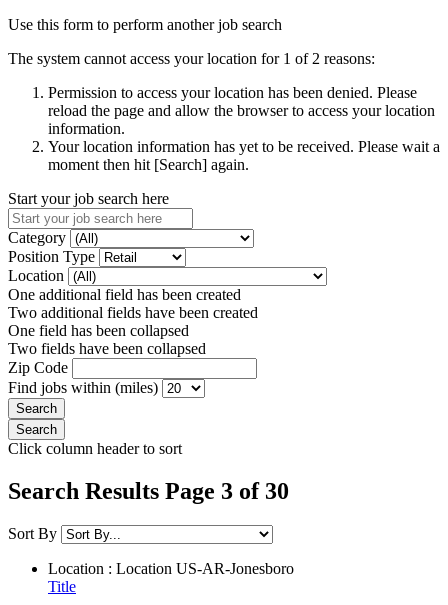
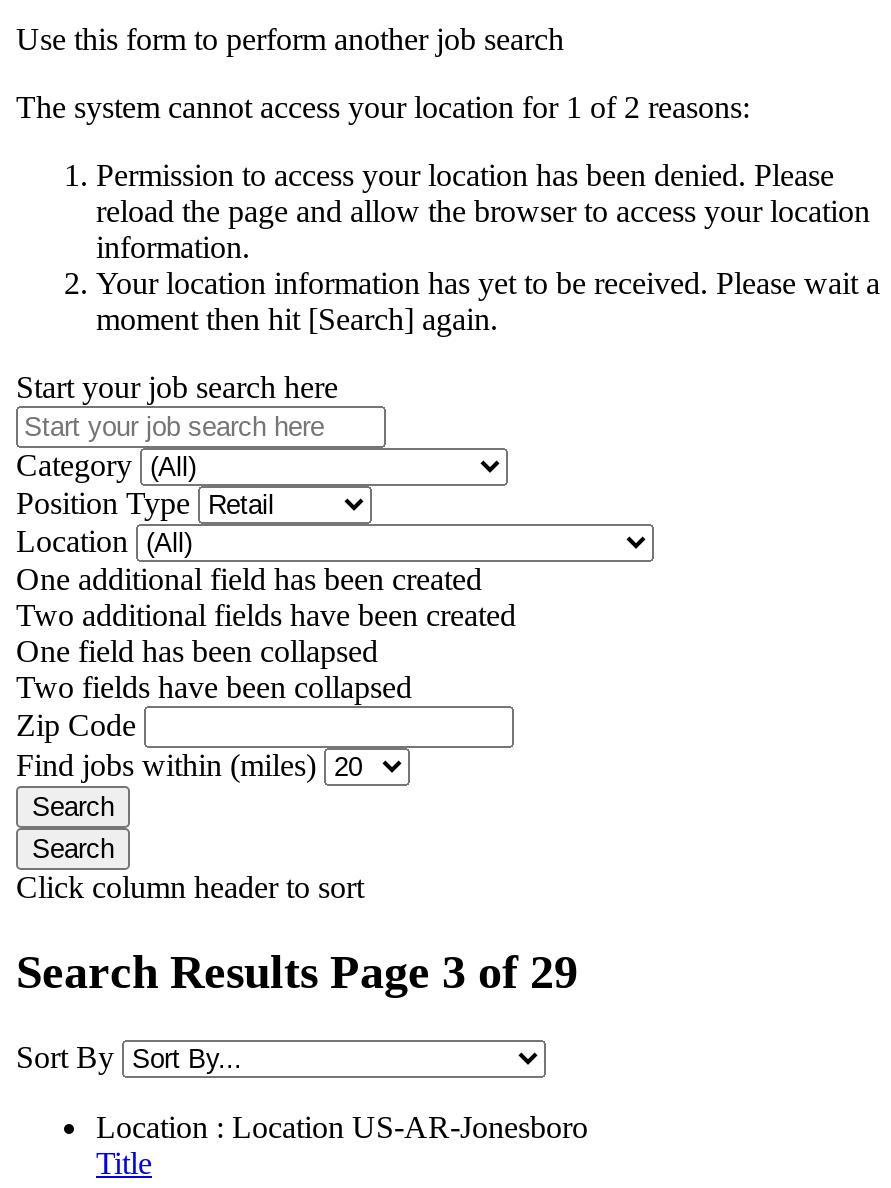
[8,478,289,504] Search Results Page 3 of 30 -> [16,945,578,997] Search Results Page 3 of 29

